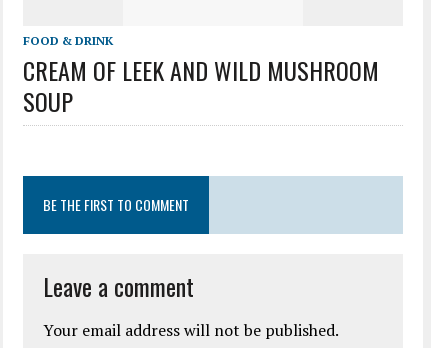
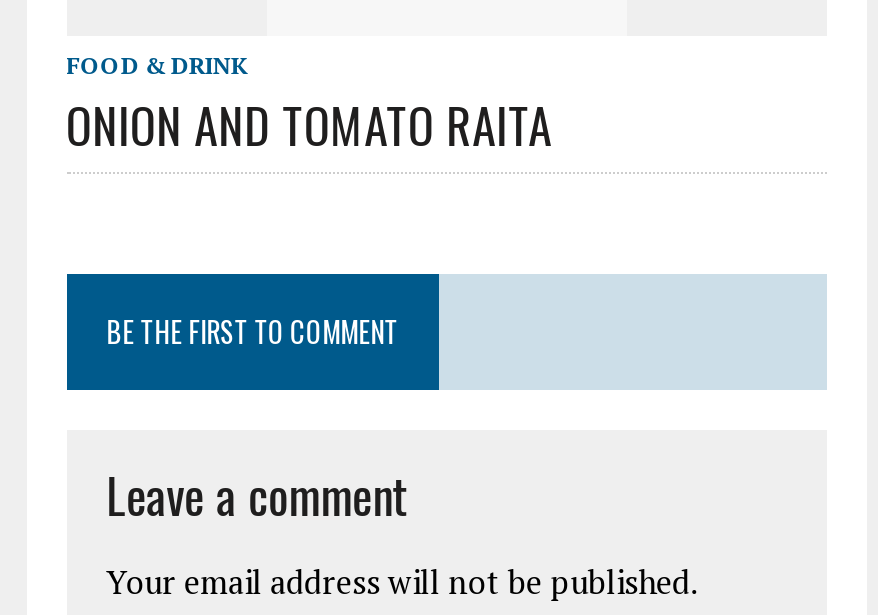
[23,52,379,119] CREAM OF LEEK AND WILD MUSHROOM | SOUP -> [66,88,552,160] ONION AND TOMATO RAITA

